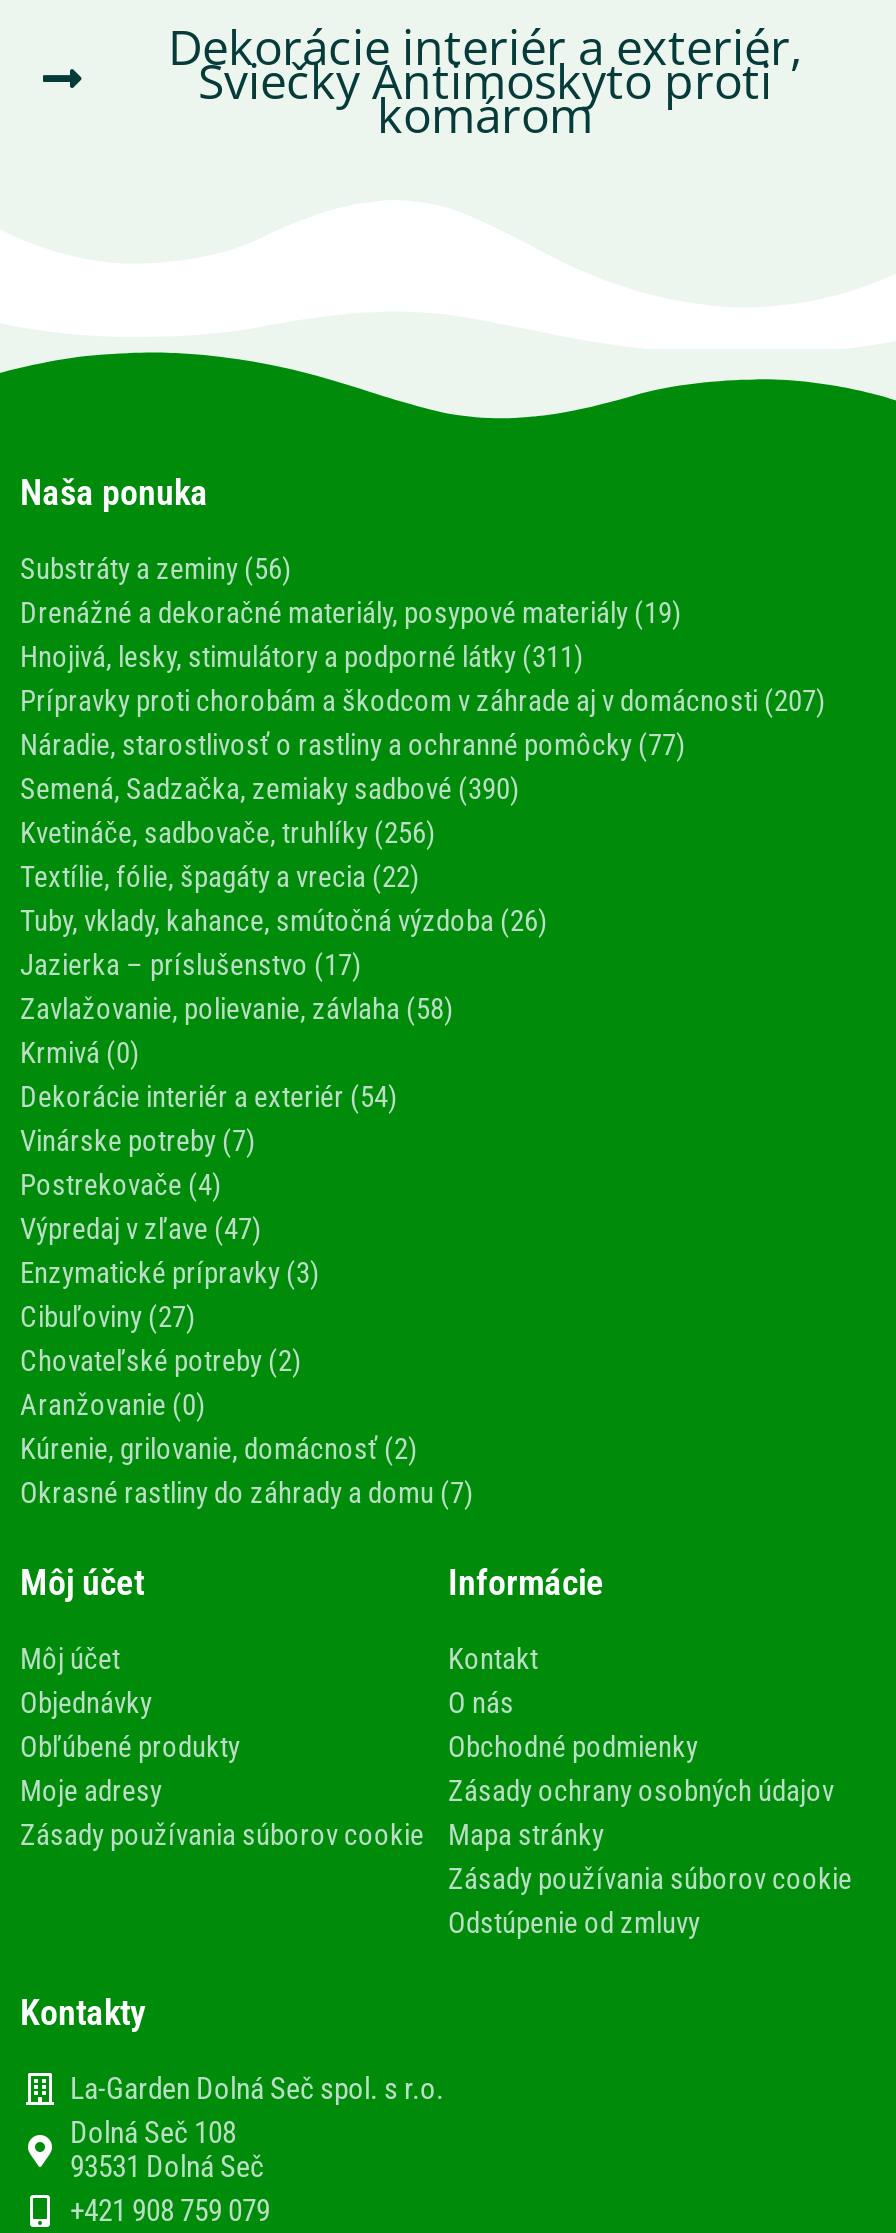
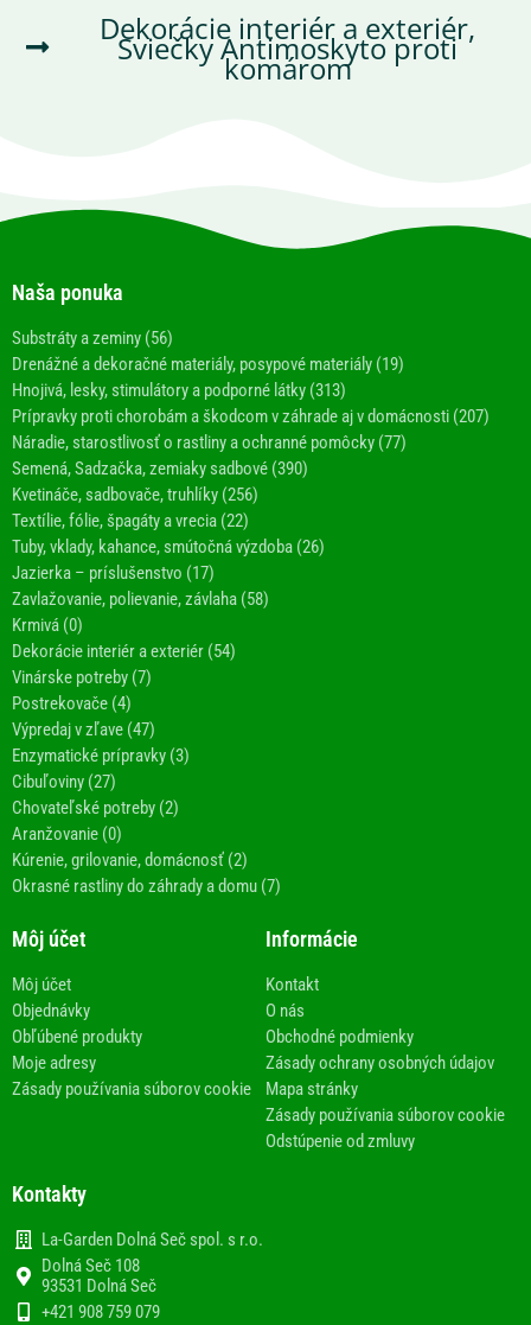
[20,638,584,674] Hnojivá, lesky, stimulátory a podporné látky (311) -> [12,379,346,401] Hnojivá, lesky, stimulátory a podporné látky (313)

